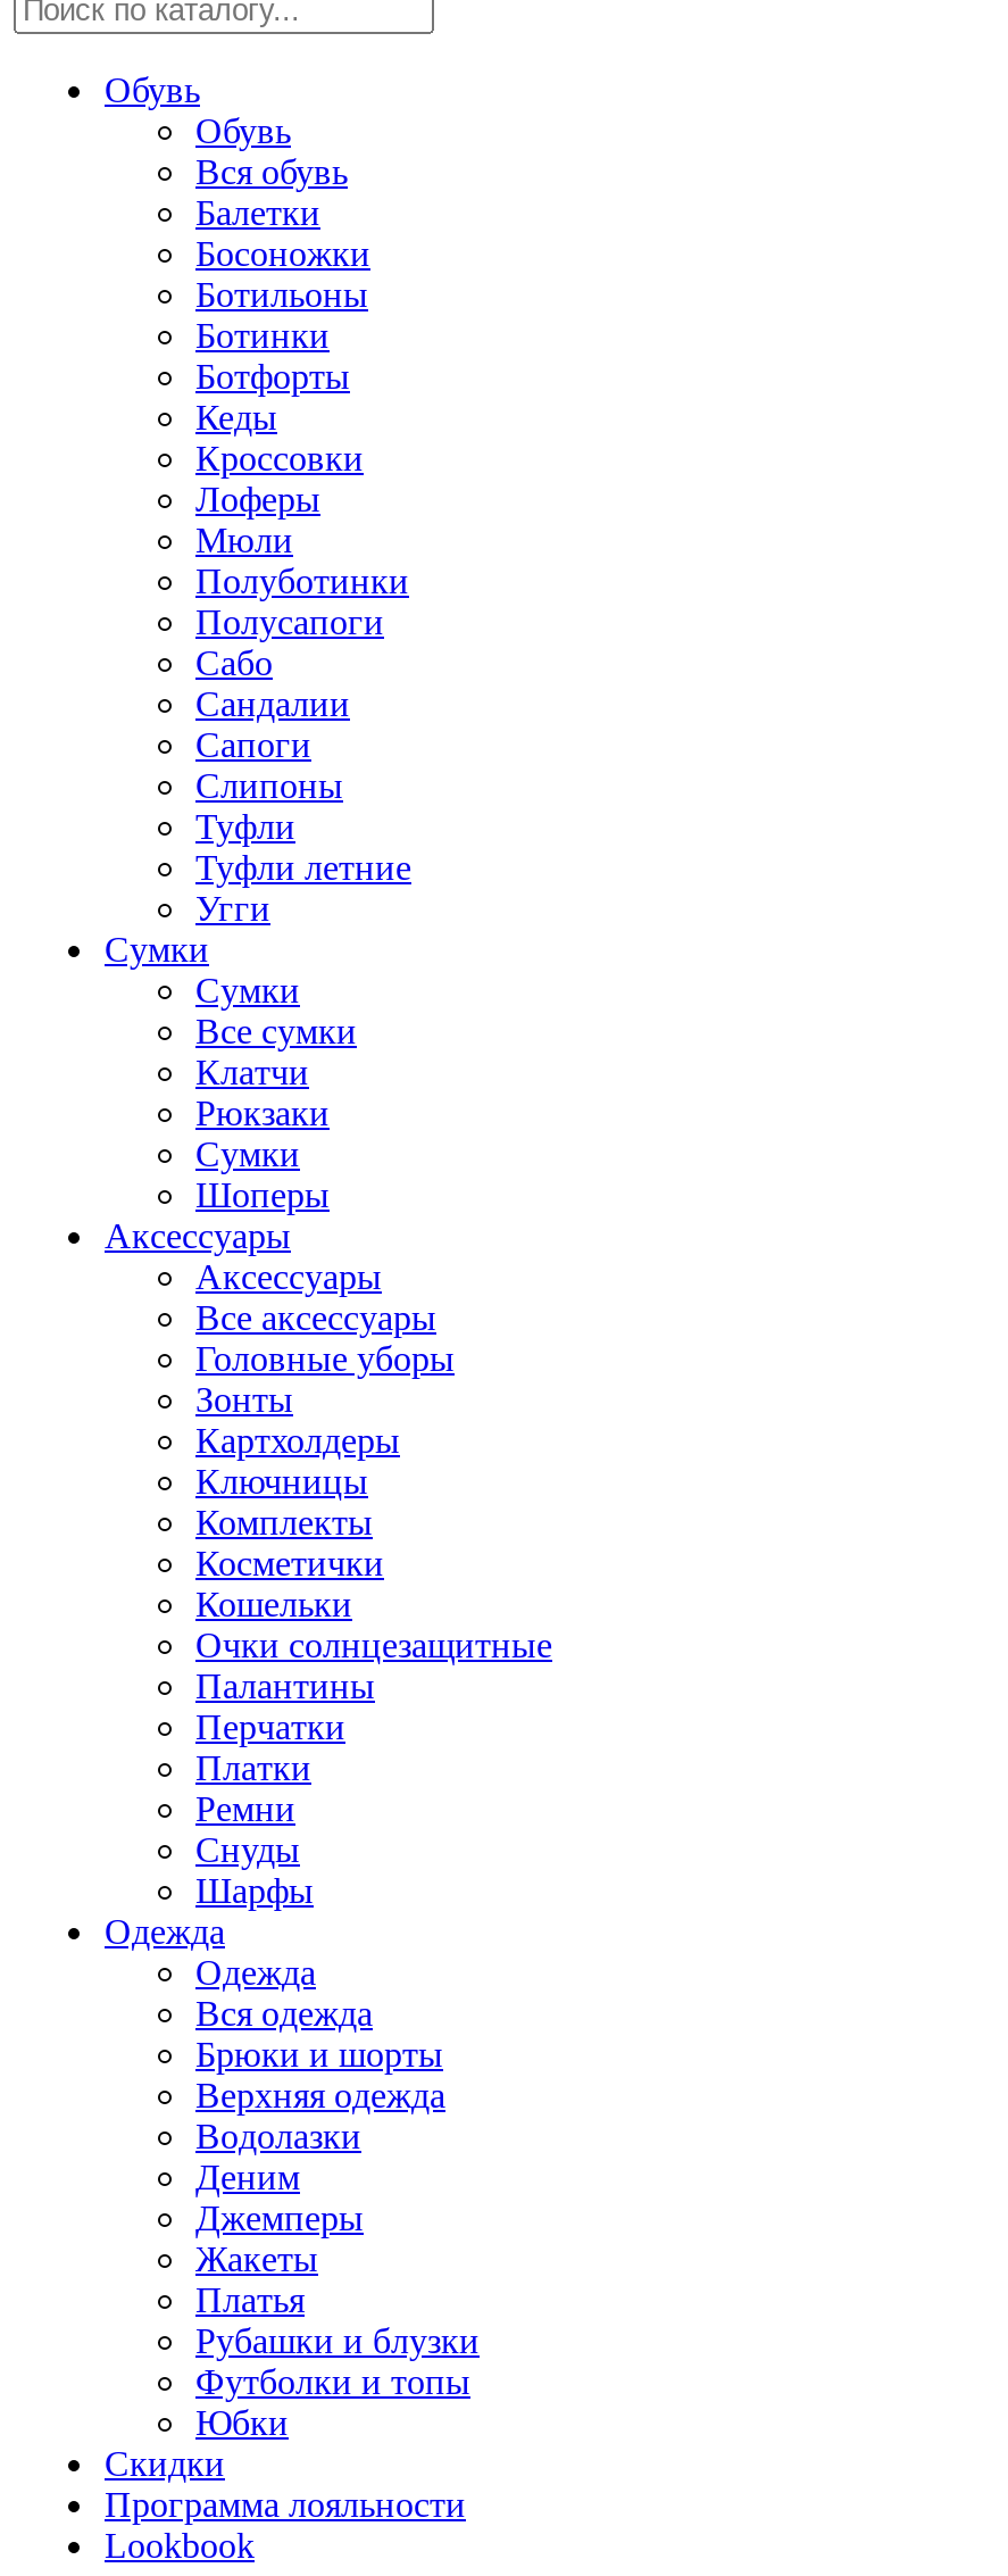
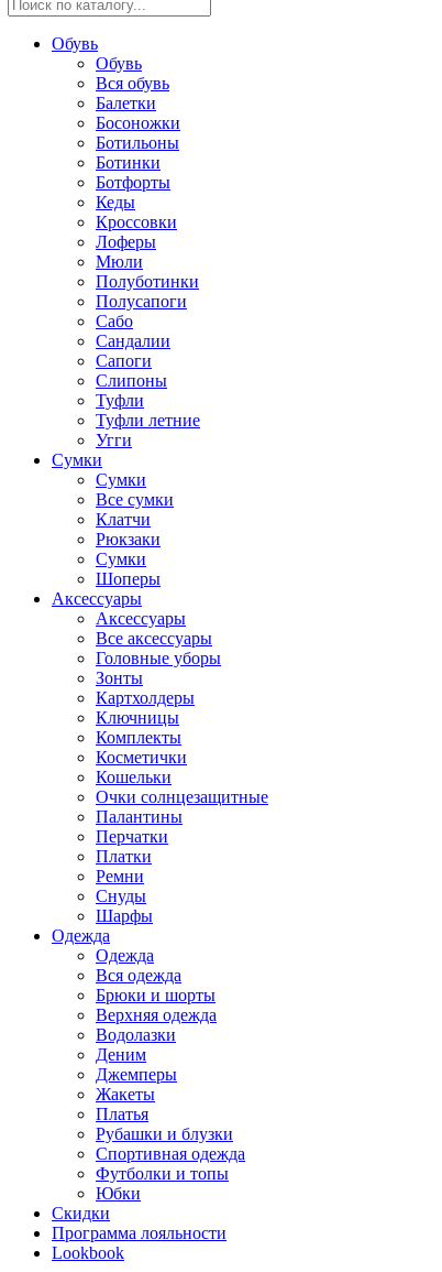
none -> [96,1144,245,1163] Спортивная одежда

